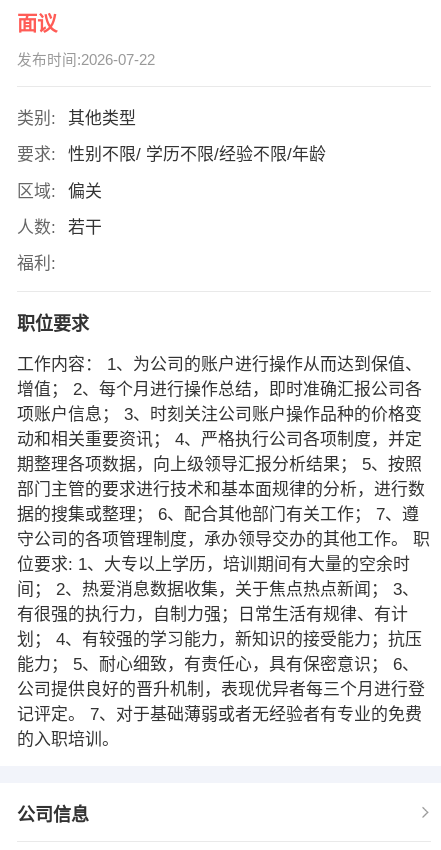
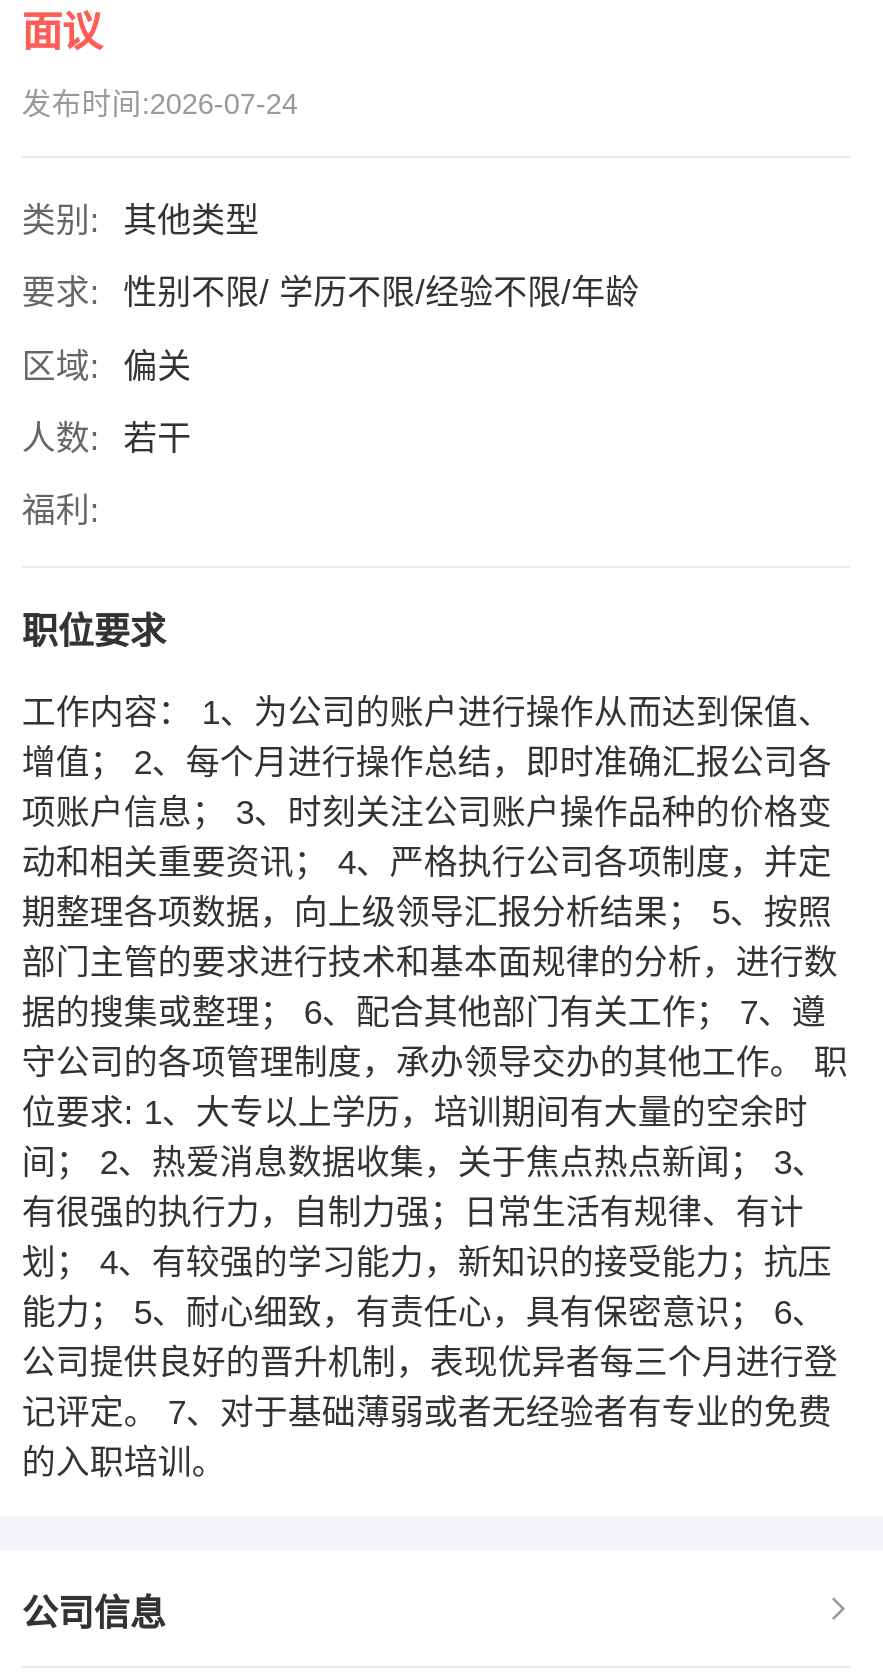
[17,52,155,68] 发布时间:2026-07-22 -> [22,88,298,120] 发布时间:2026-07-24

